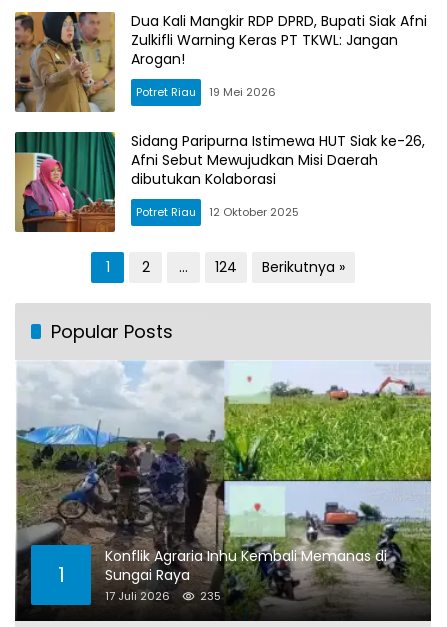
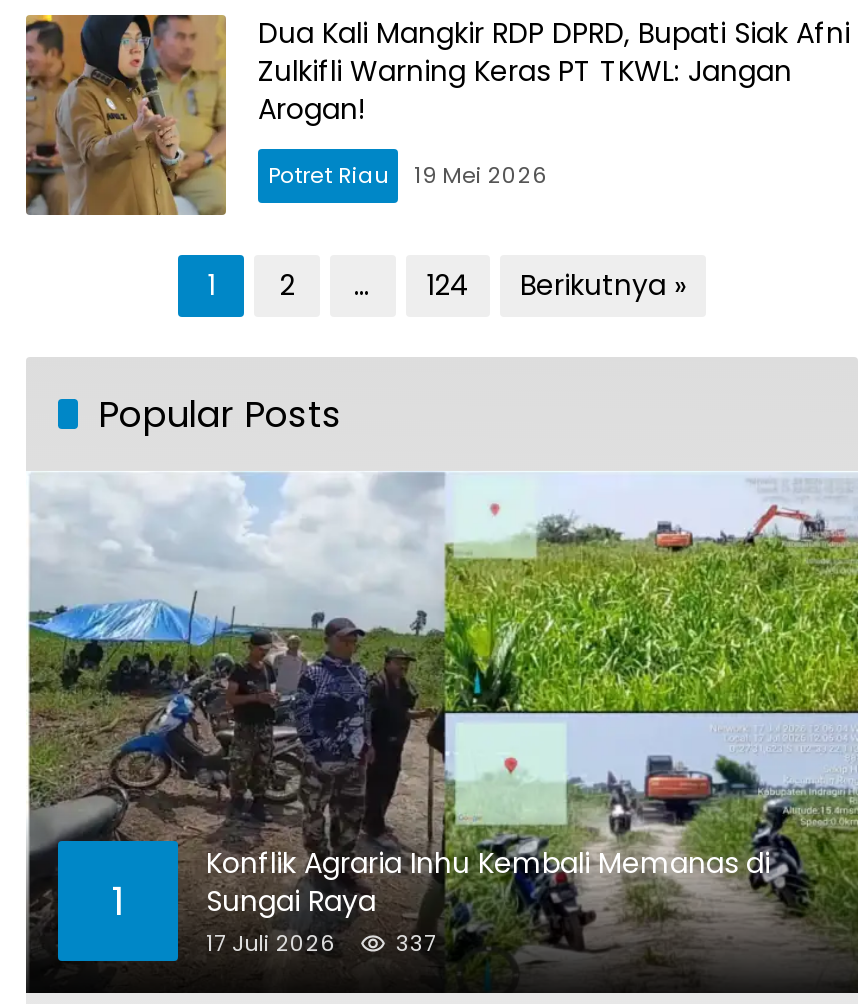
[14,131,425,233] [image] | Sidang Paripurna Istimewa HUT Siak ke-26, | Afni Sebut Mewujudkan Misi Daerah | dibutukan Kolaborasi | Potret Riau | 12 Oktober 2025 -> none
[105,588,221,604] 17 Juli 2026 235 -> [206,927,436,959] 17 Juli 2026 337

